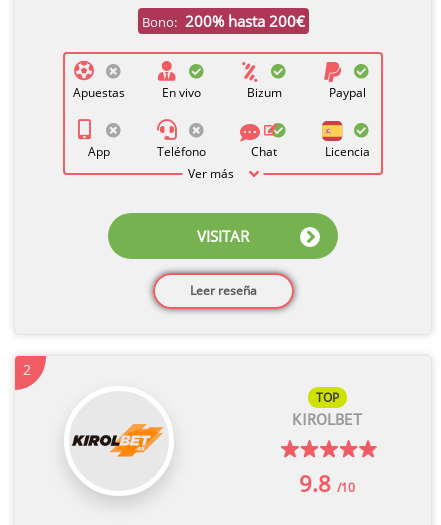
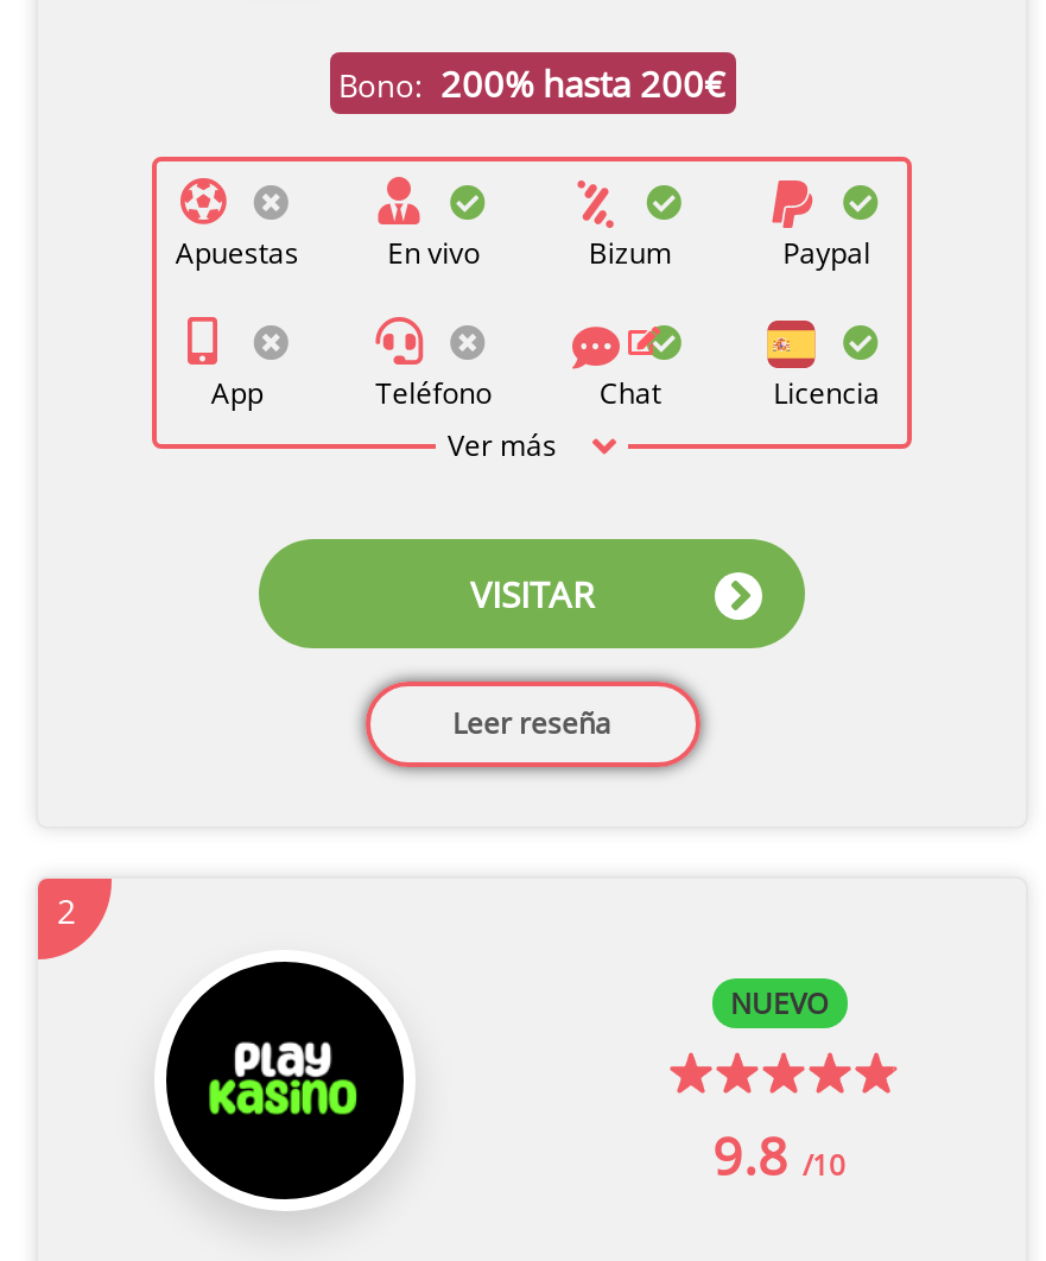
[292,389,362,429] TOP | KIROLBET -> [730,982,828,1023] NUEVO
[69,402,169,502] [image] -> [164,959,406,1202] [image]

